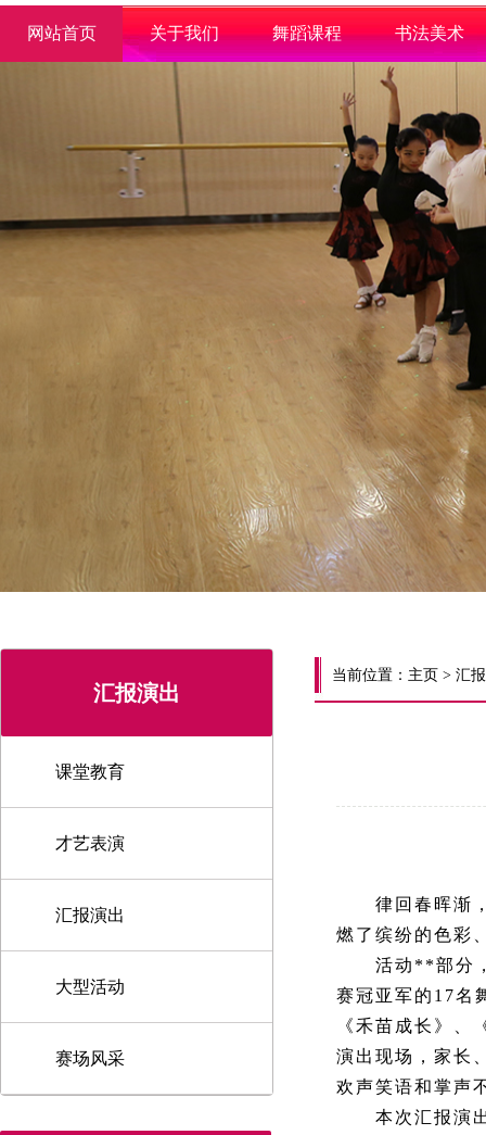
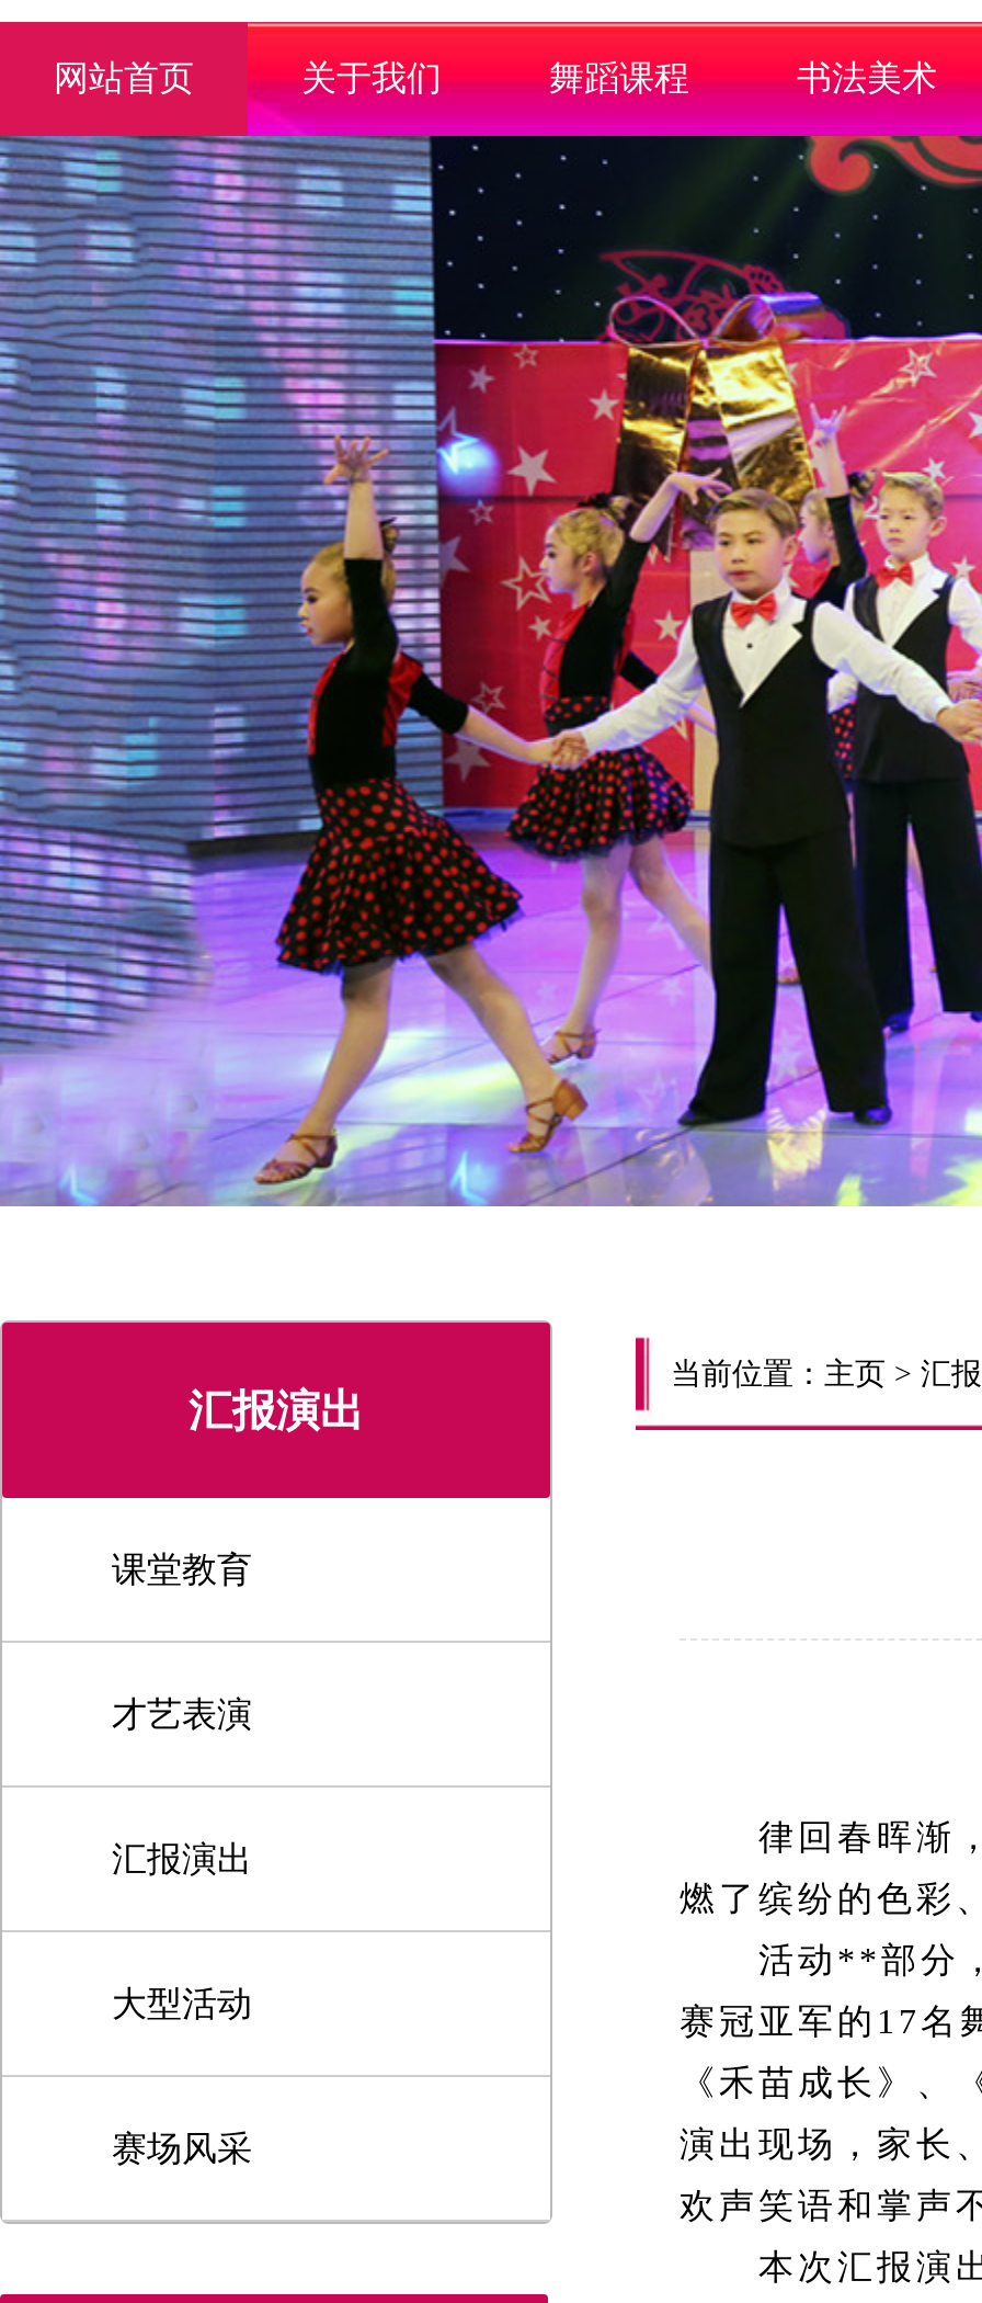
[3,61,483,593] [image] -> [7,134,975,1209] [image]

